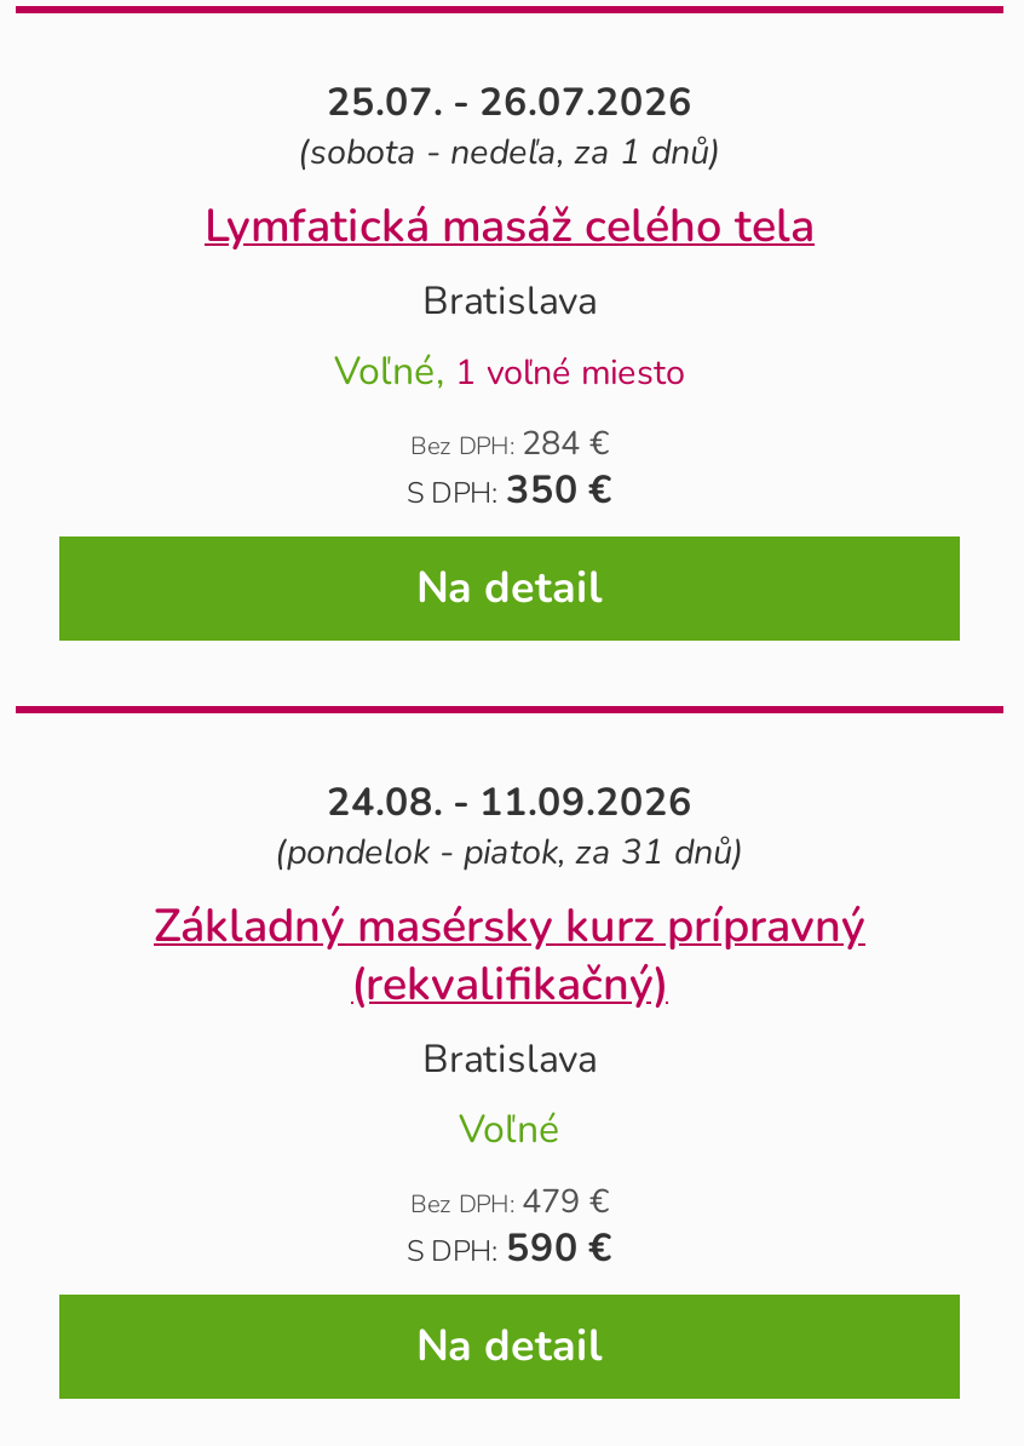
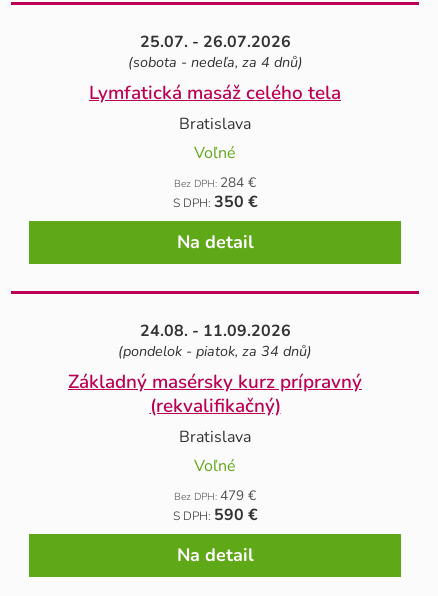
[298,126,721,175] (sobota - nedeľa, za 1 dnů) -> [127,52,302,72] (sobota - nedeľa, za 4 dnů)
[334,344,685,398] Voľné, 1 voľné miesto -> [194,142,236,164] Voľné
[275,826,744,875] (pondelok - piatok, za 31 dnů) -> [118,341,312,361] (pondelok - piatok, za 34 dnů)

